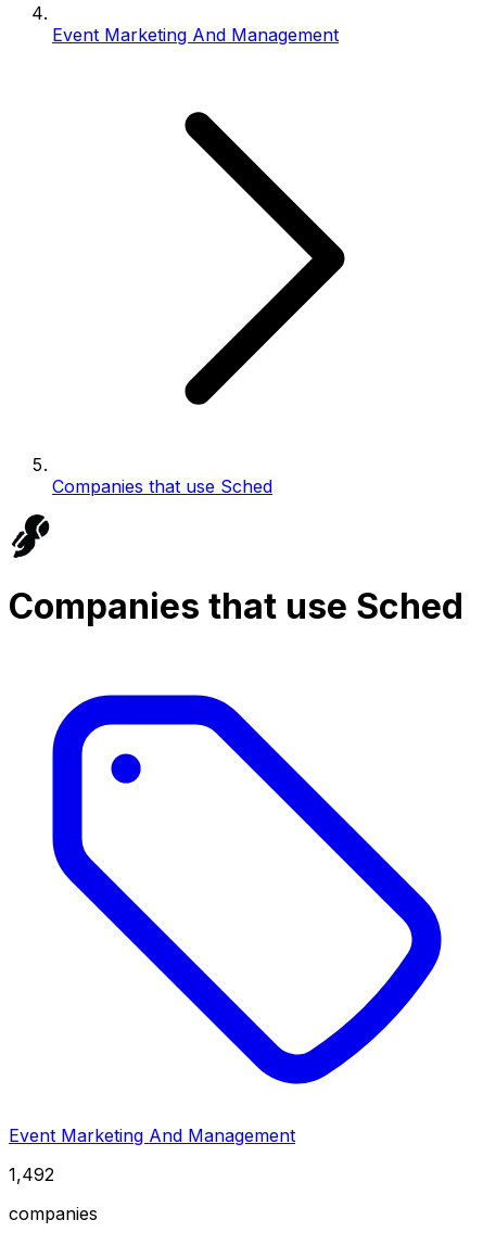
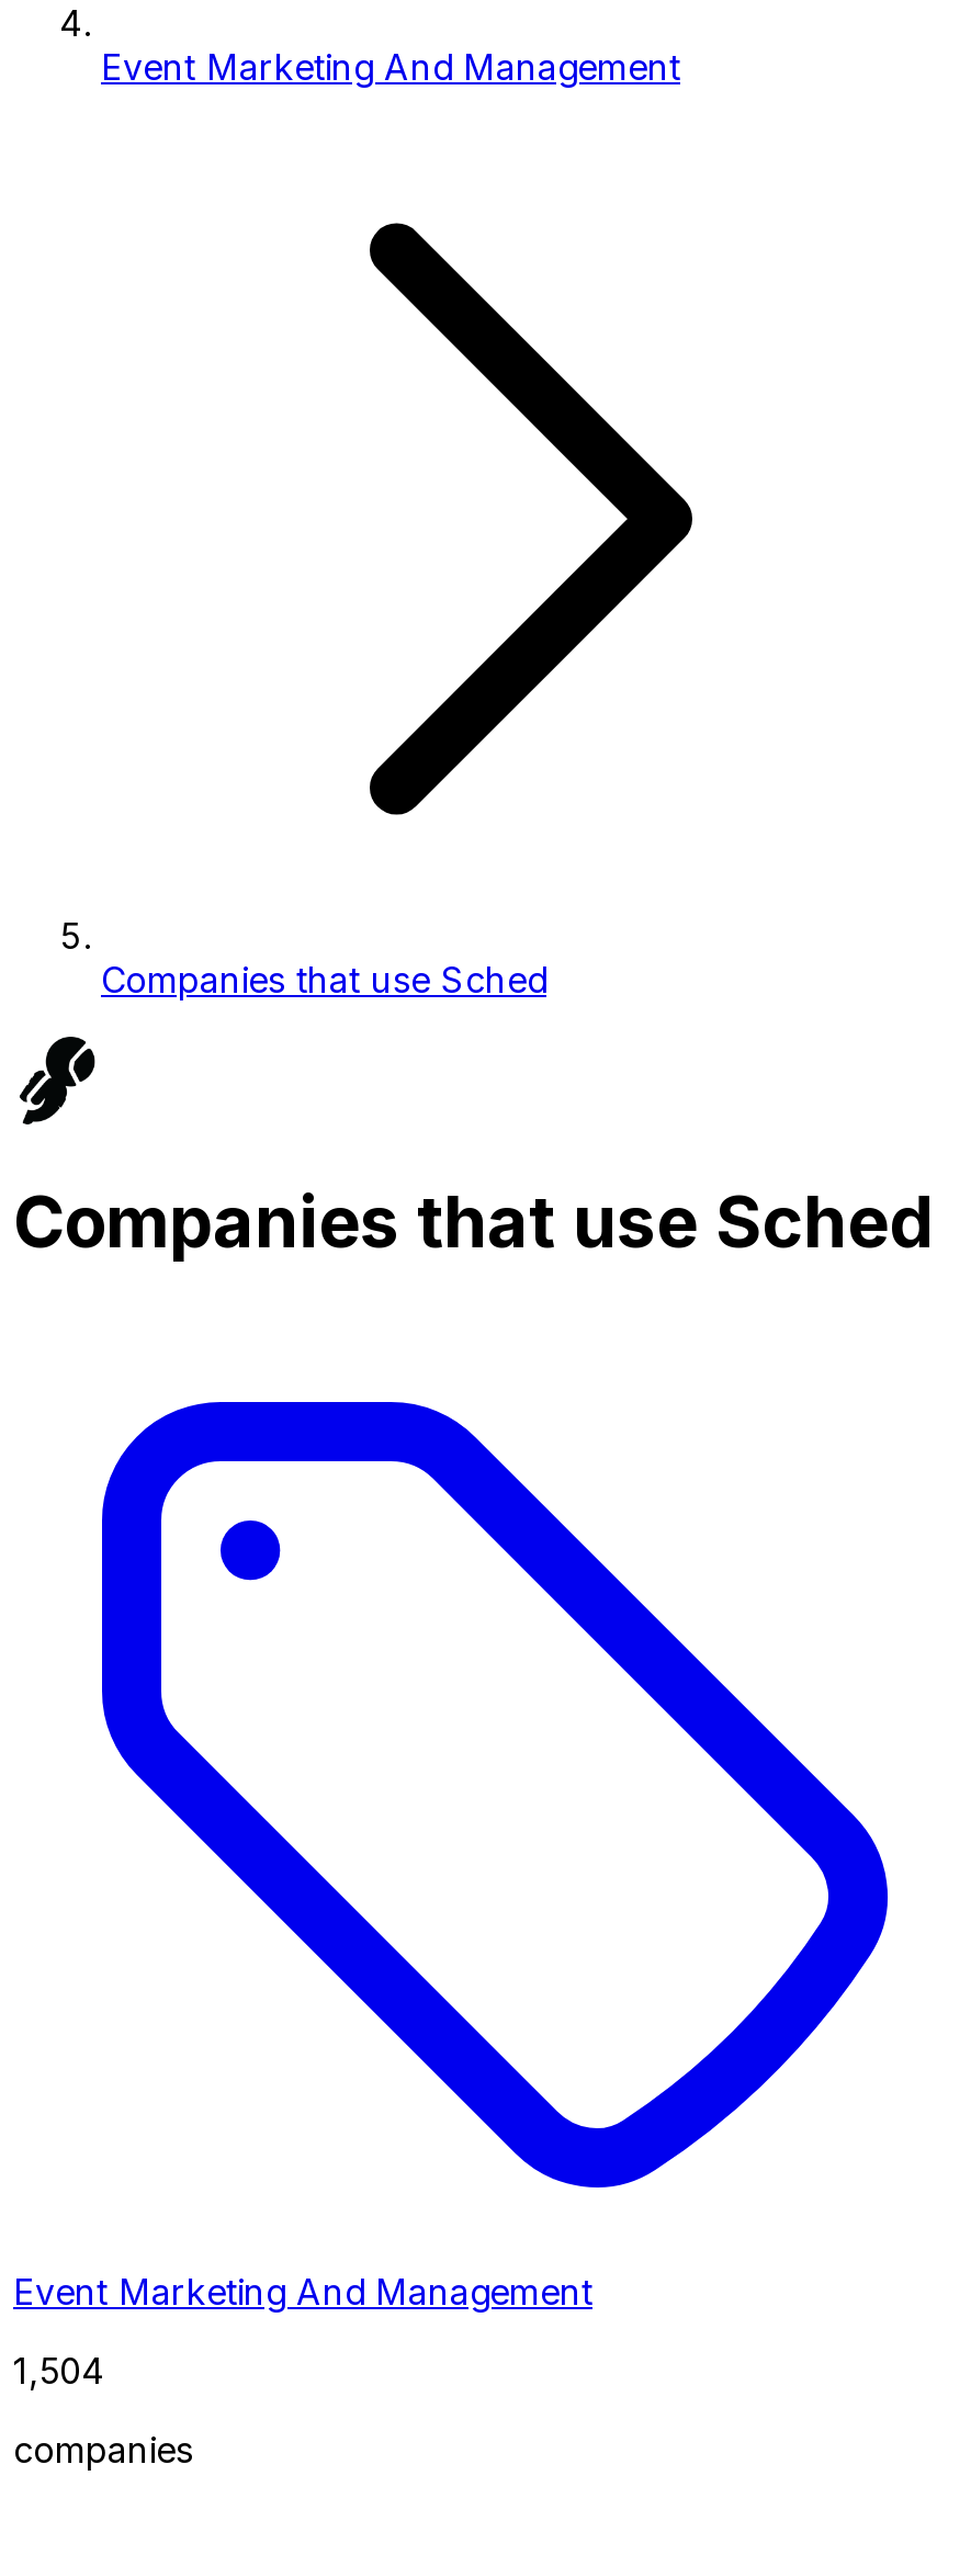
[9,1163,54,1185] 1,492 -> [13,2349,105,2392] 1,504

